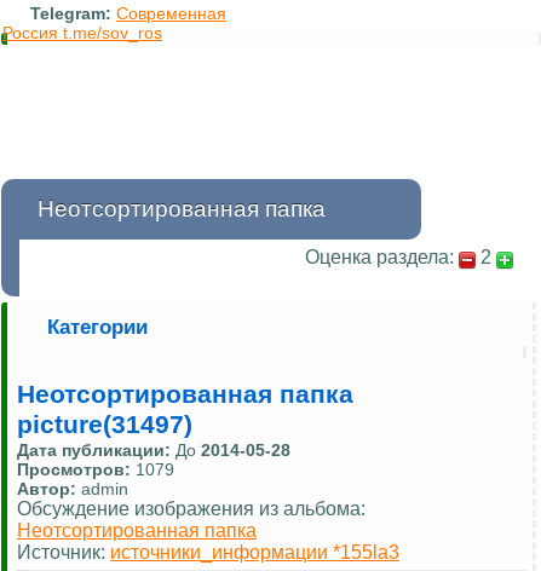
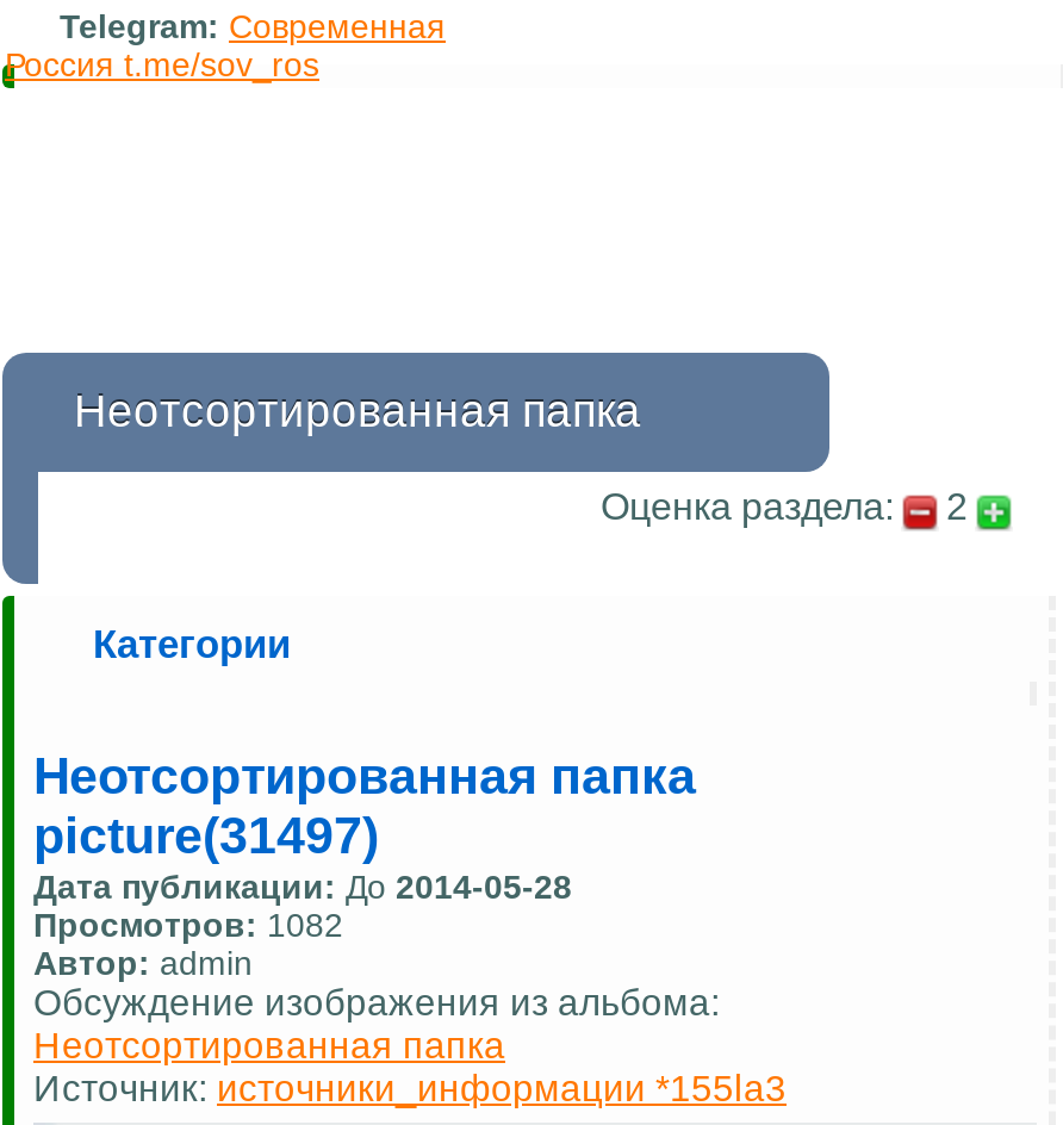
[17,460,174,479] Просмотров: 1079 -> [33,906,343,945] Просмотров: 1082

